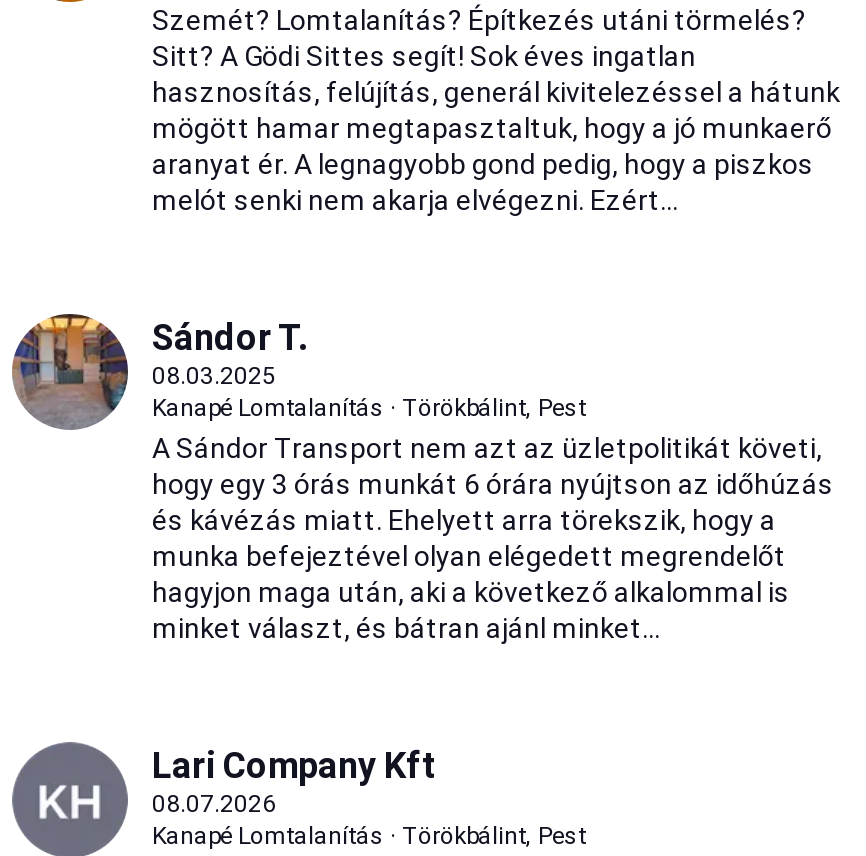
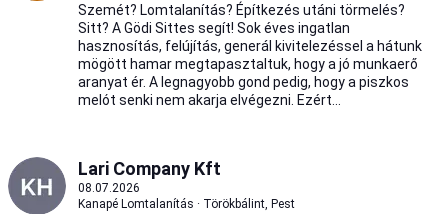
[12,312,834,645] [image] | Sándor T. | 08.03.2025 | Kanapé Lomtalanítás · Törökbálint, Pest | A Sándor Transport nem azt az üzletpolitikát követi, | hogy egy 3 órás munkát 6 órára nyújtson az időhúzás | és kávézás miatt. Ehelyett arra törekszik, hogy a | munka befejeztével olyan elégedett megrendelőt | hagyjon maga után, aki a következő alkalommal is | minket választ, és bátran ajánl minket... -> none

